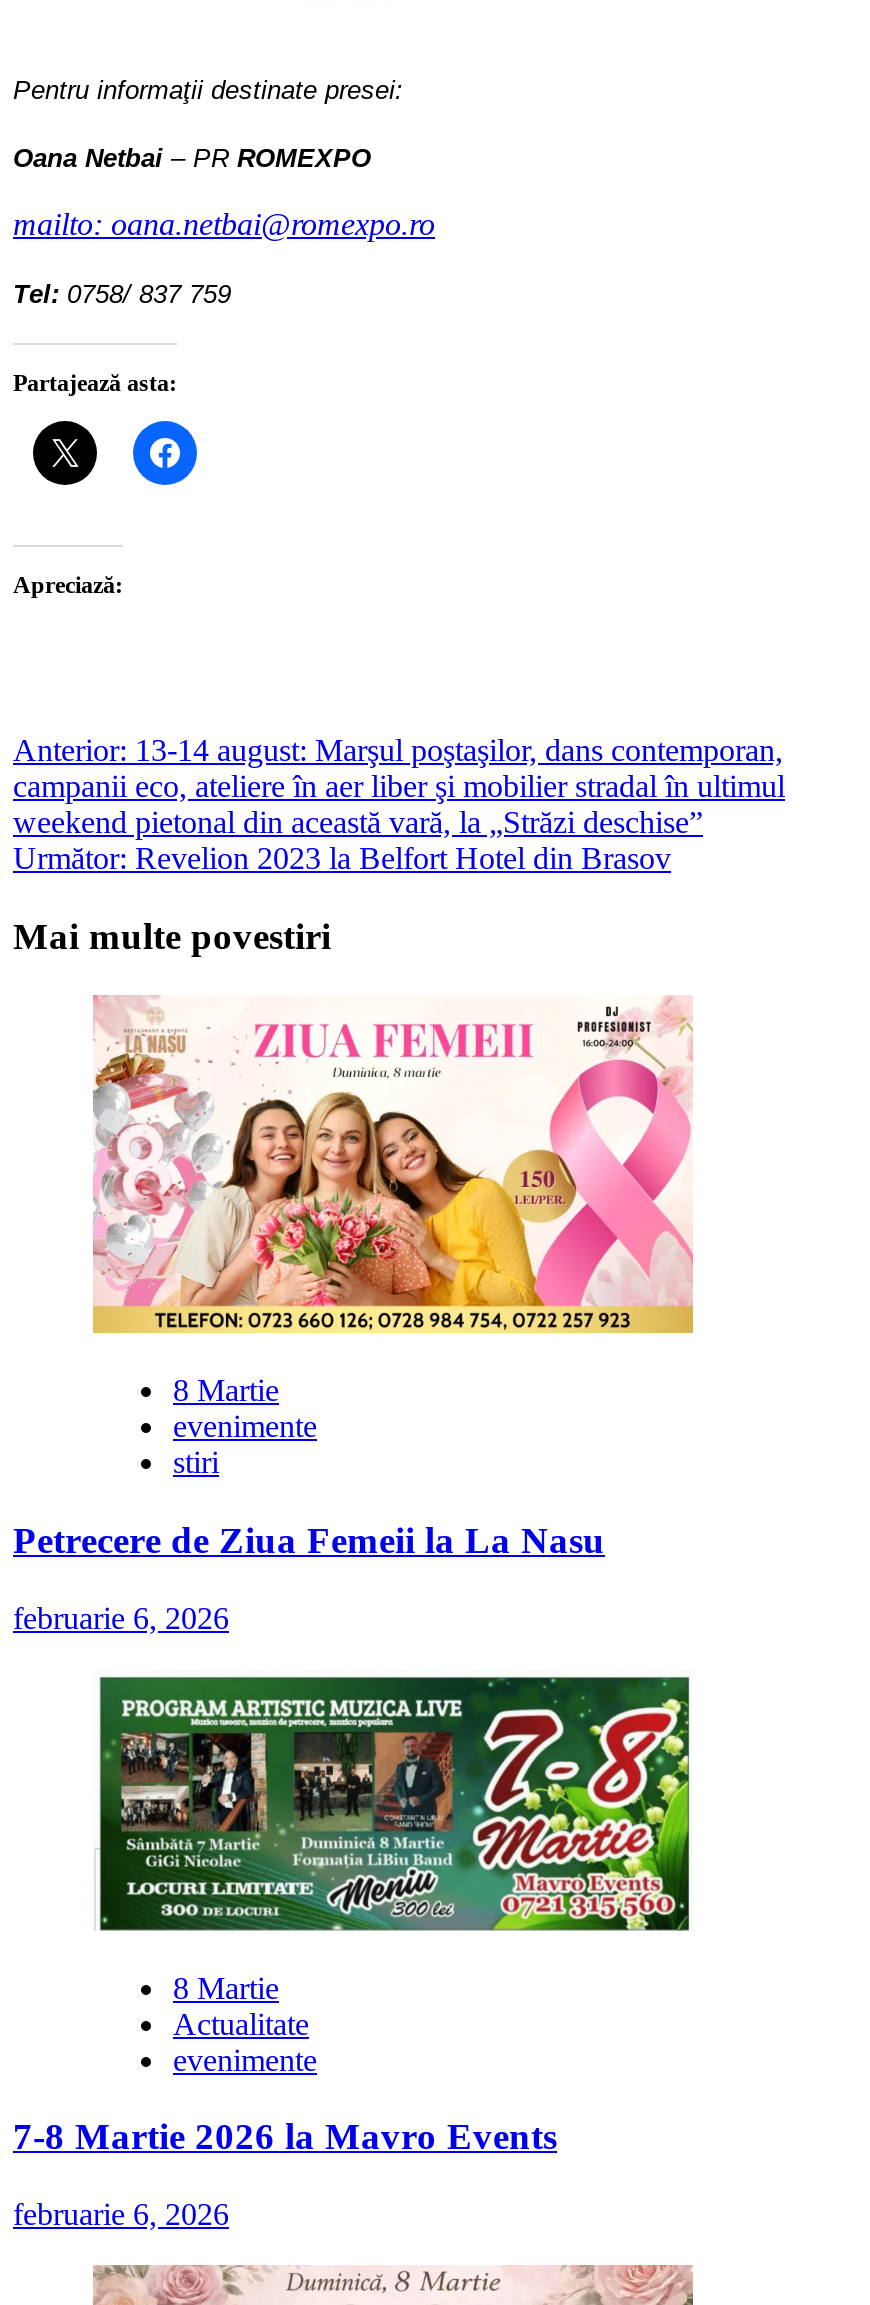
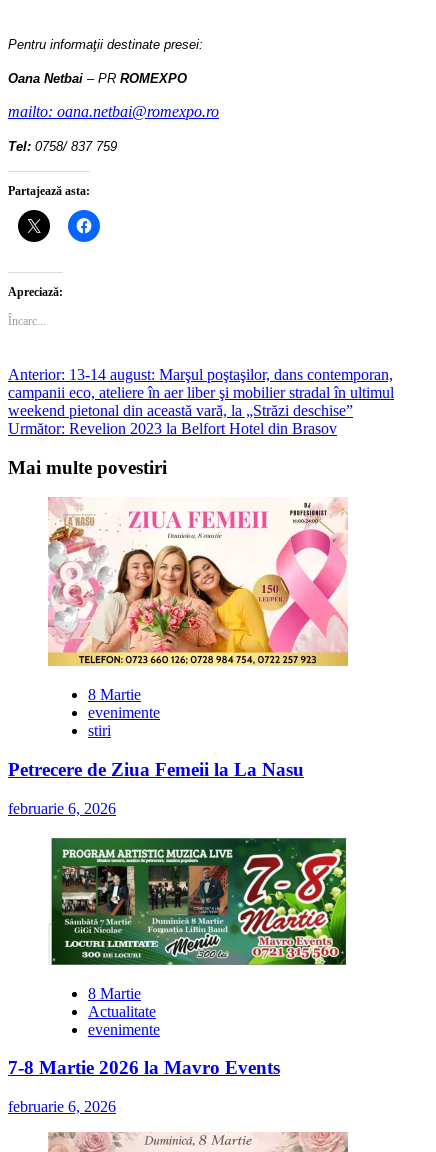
none -> [8,314,46,328] Încarc...

